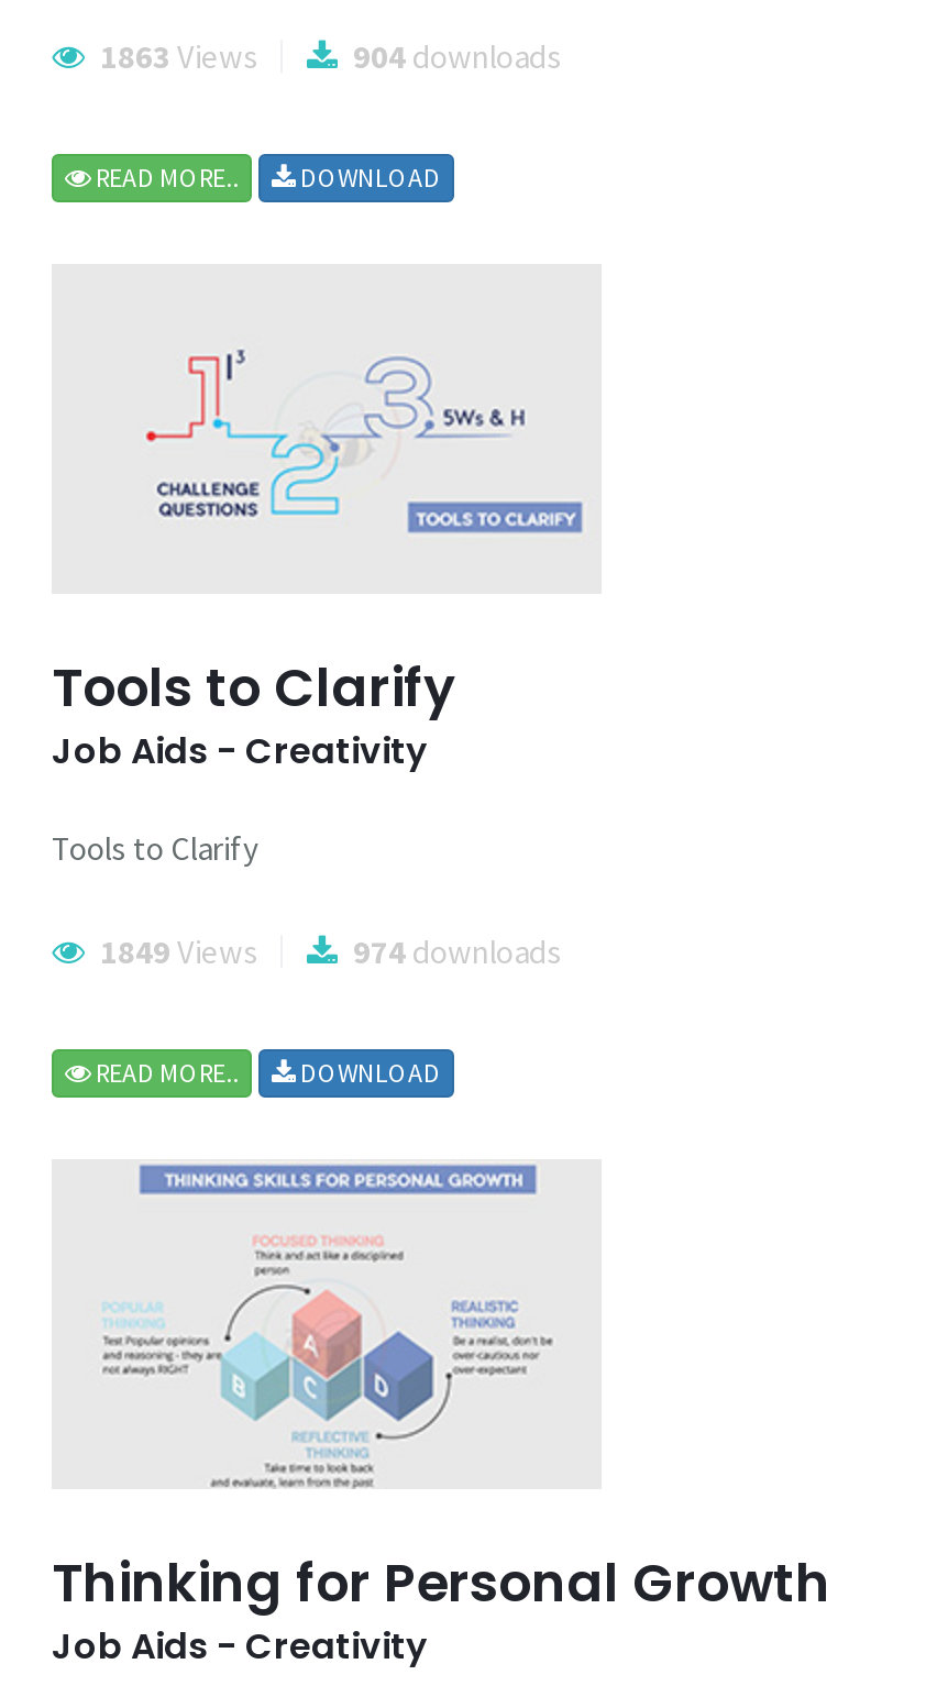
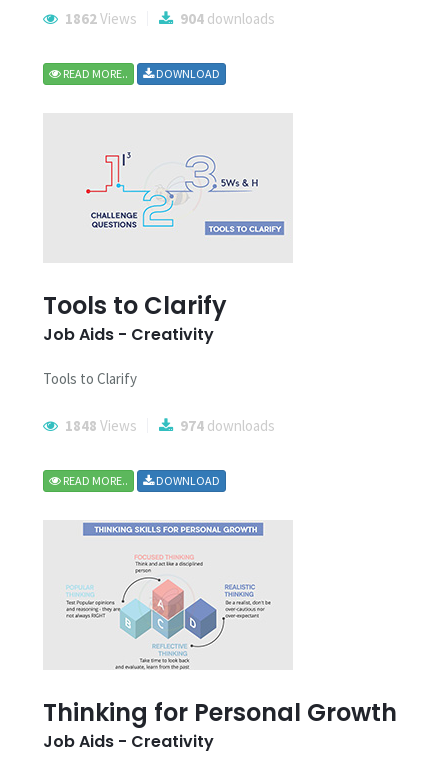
[100,35,258,77] 1863 Views -> [65,9,137,28] 1862 Views
[100,930,258,972] 1849 Views -> [65,416,137,435] 1848 Views

